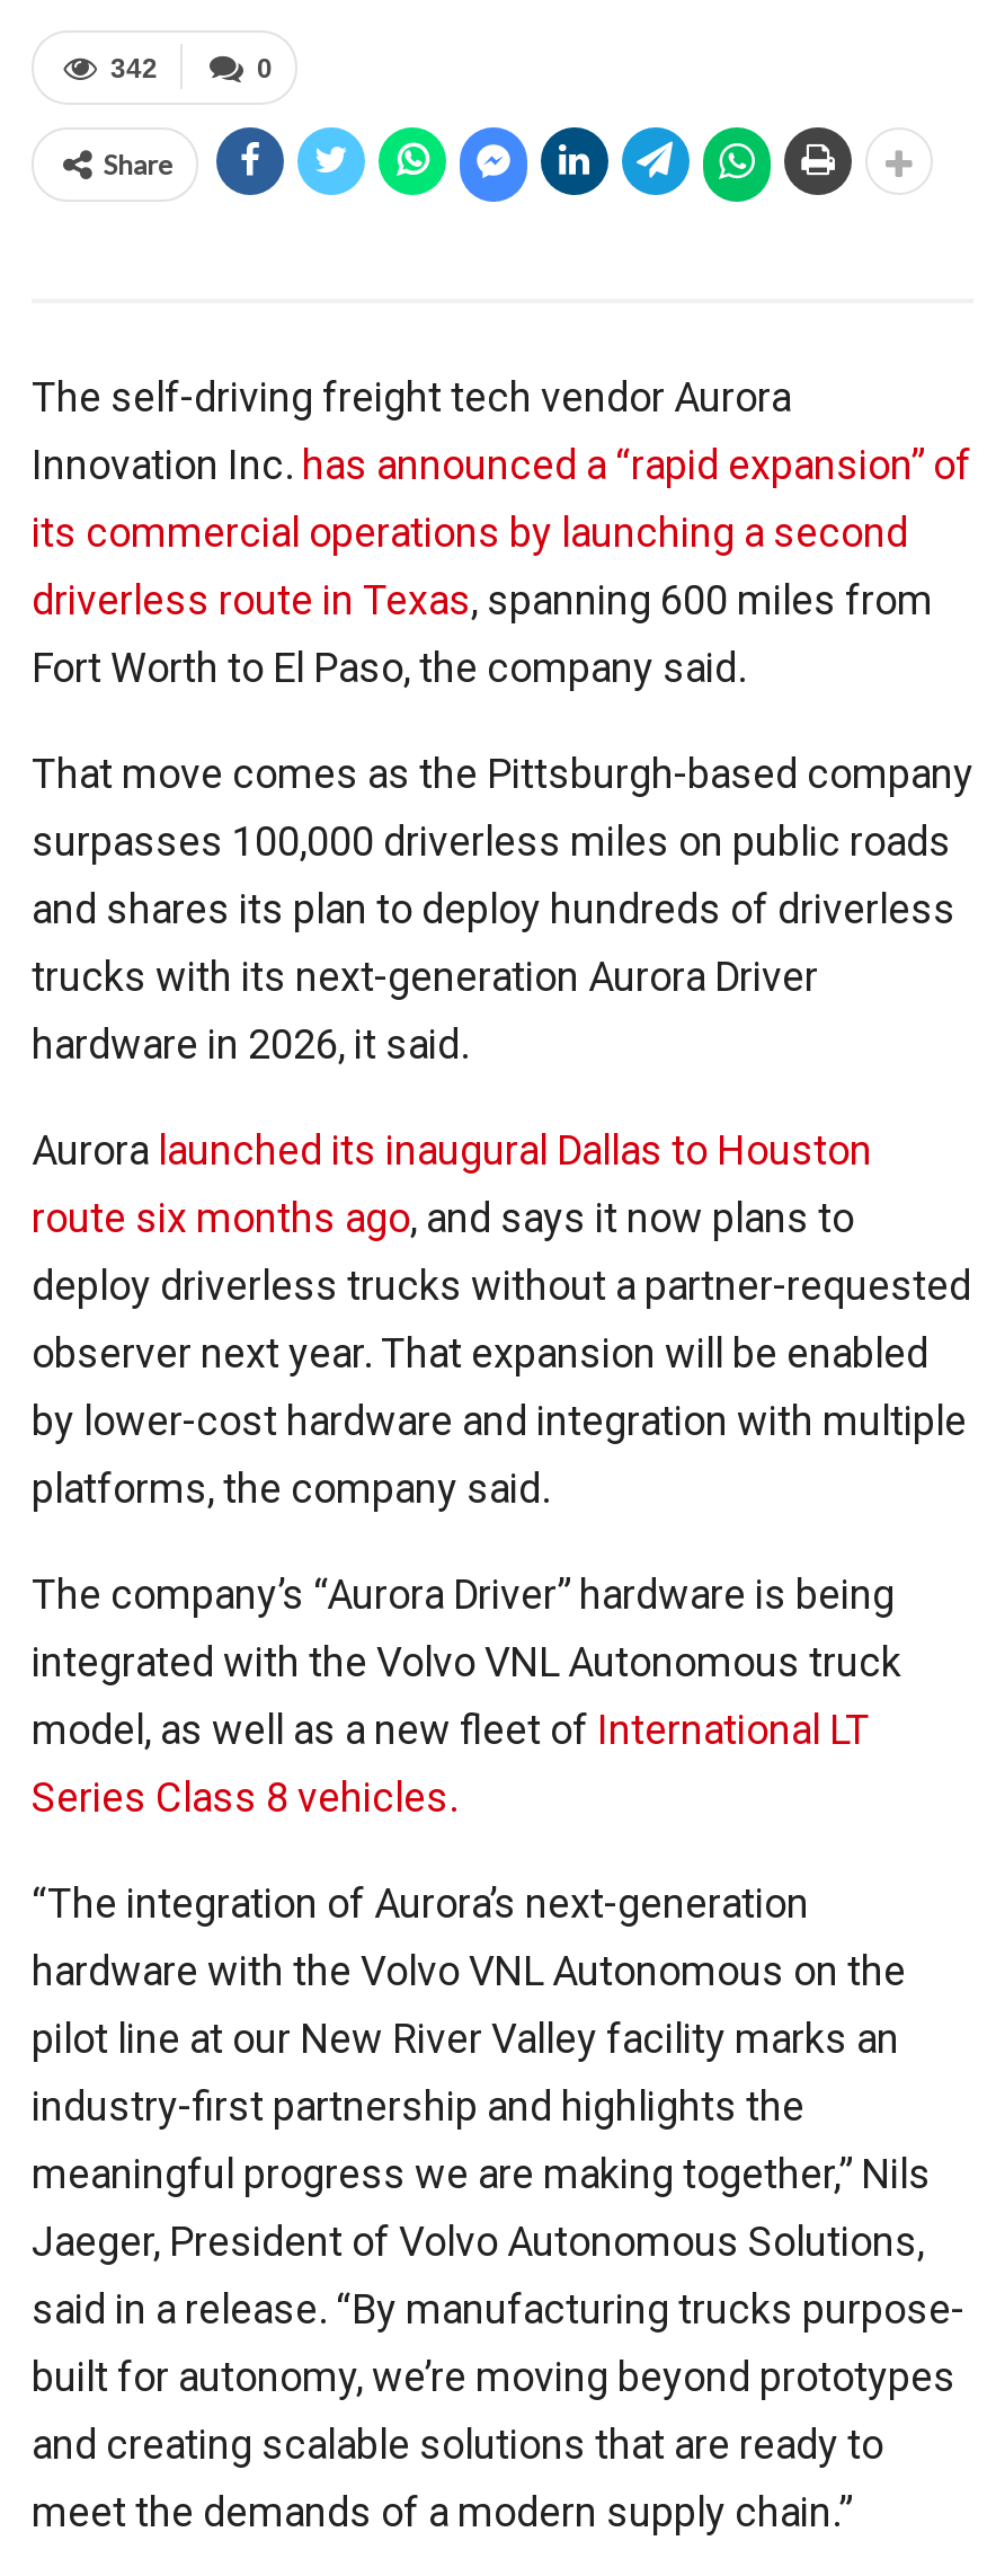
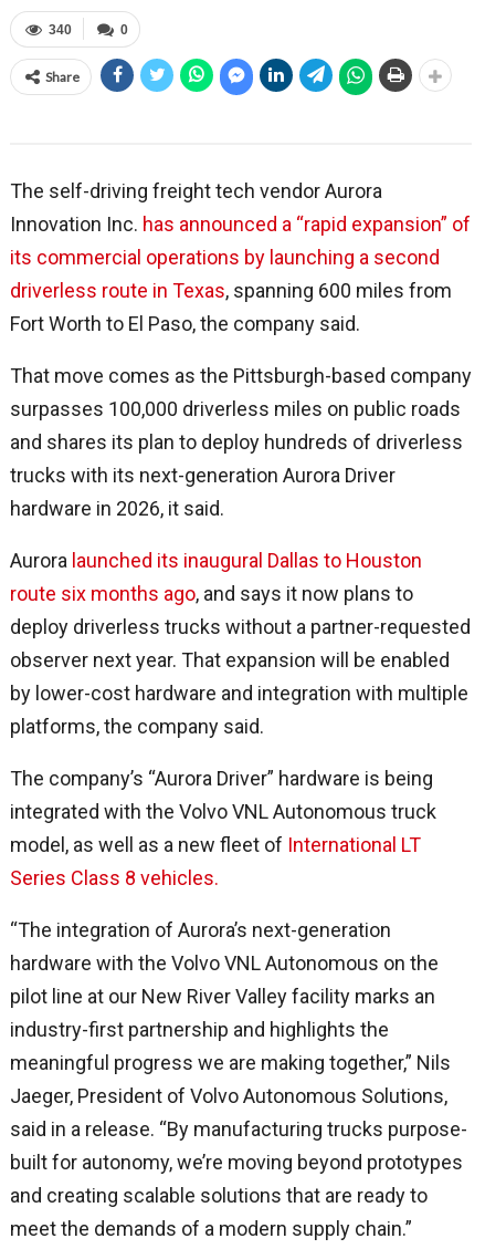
[110,52,158,84] 342 -> [49,22,72,37] 340

